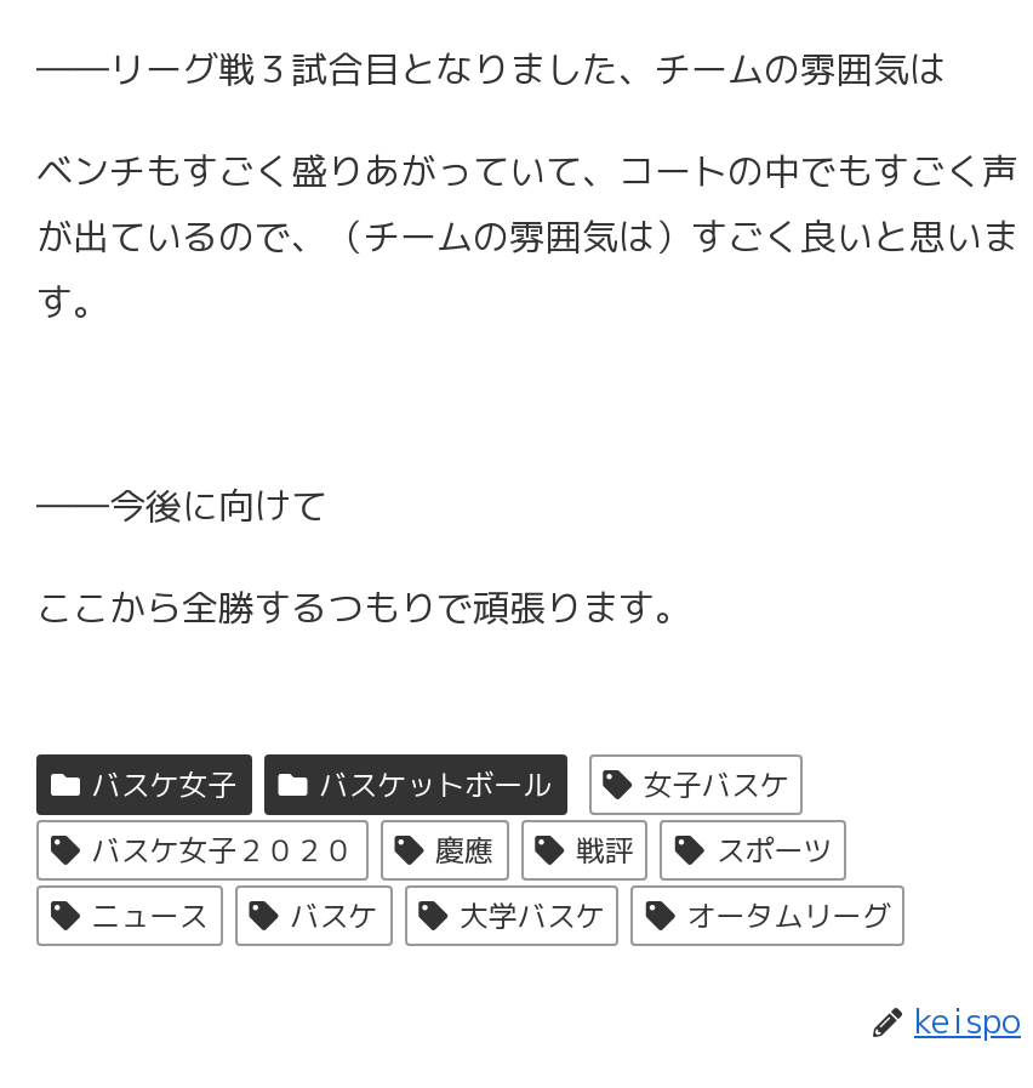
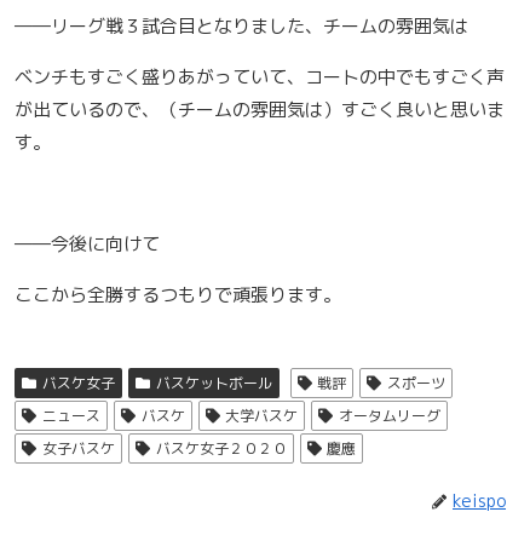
moved [92,764,789,870] -> [42,439,356,459]: 女子バスケ | バスケ女子２０２０ | 慶應
moved [92,829,890,936] -> [42,373,446,426]: 戦評 | スポーツ | ニュース | バスケ | 大学バスケ | オータムリーグ

